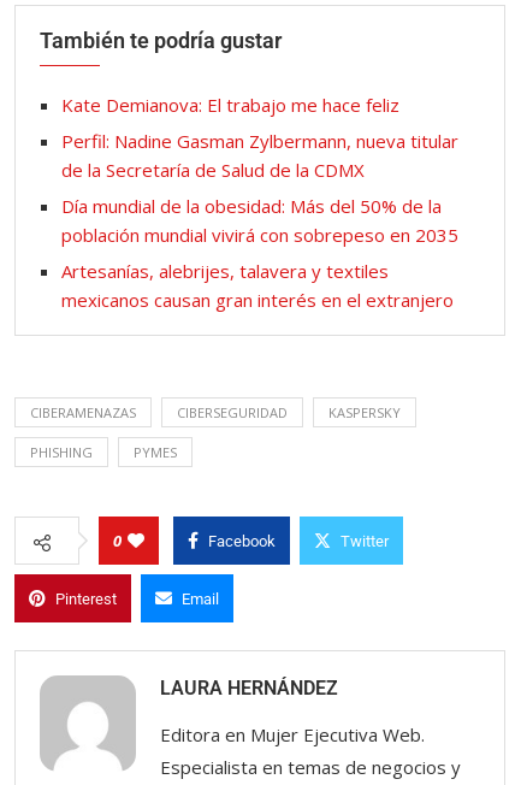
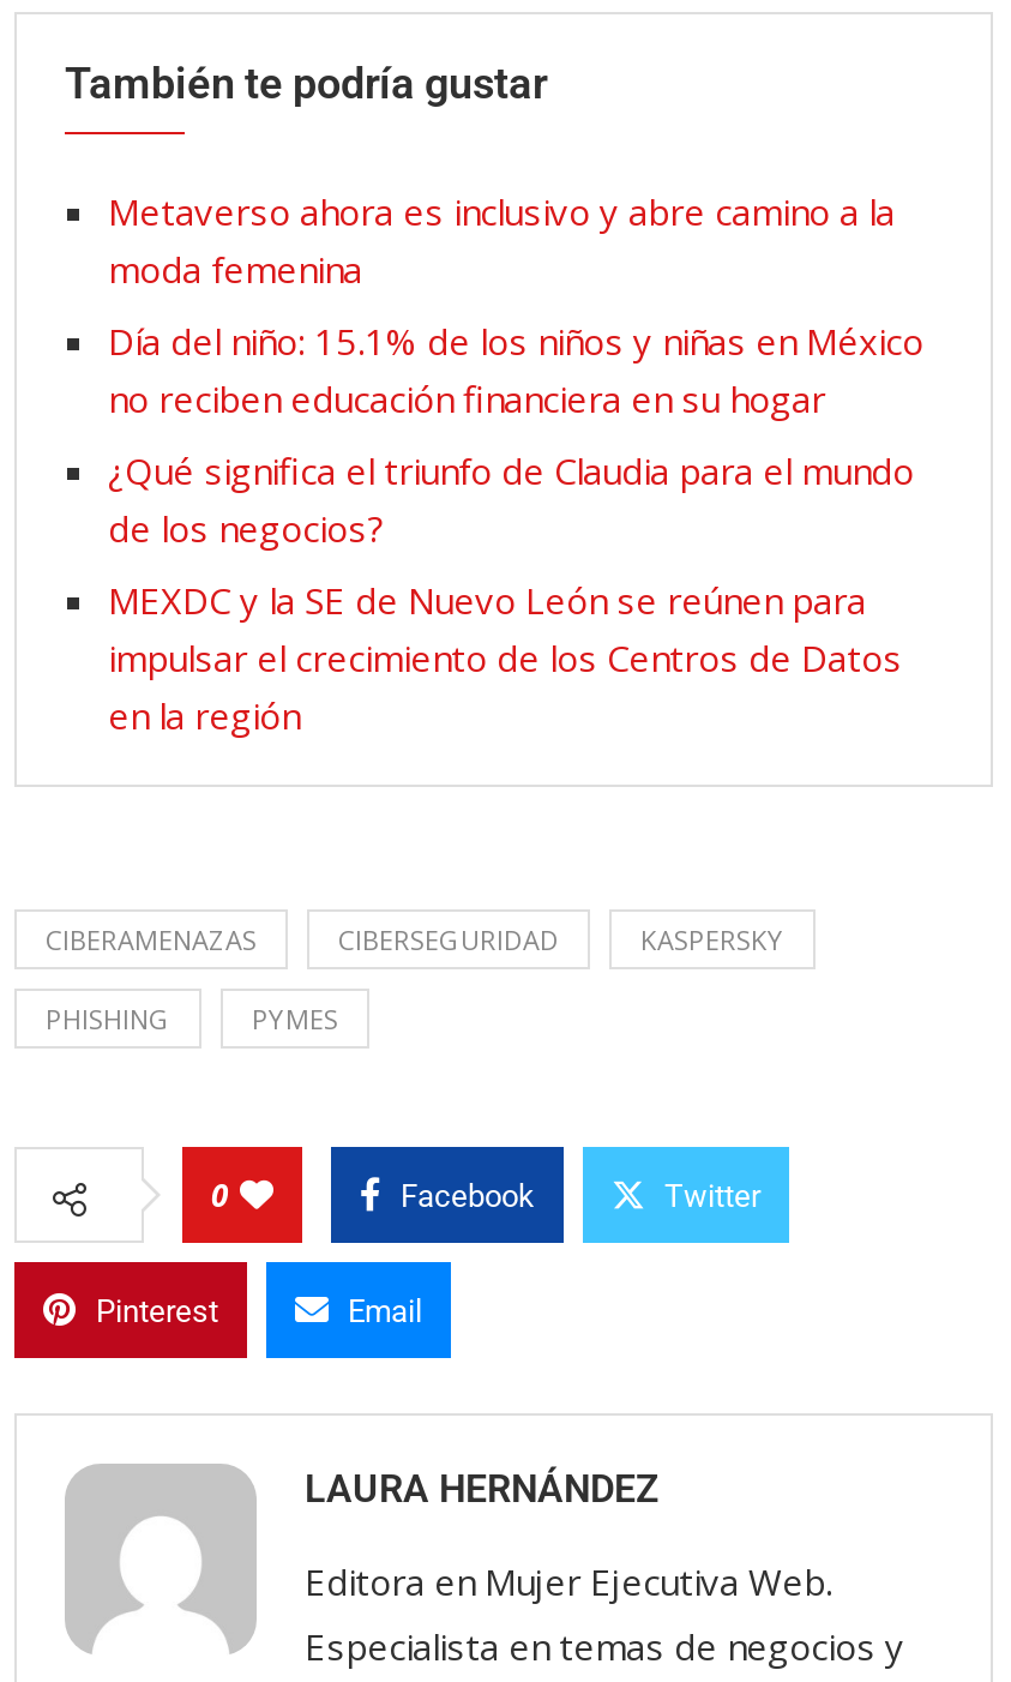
[61,93,399,117] Kate Demianova: El trabajo me hace feliz -> [108,188,895,294] Metaverso ahora es inclusivo y abre camino a la | moda femenina
[61,129,458,182] Perfil: Nadine Gasman Zylbermann, nueva titular | de la Secretaría de Salud de la CDMX -> [108,318,923,423] Día del niño: 15.1% de los niños y niñas en México | no reciben educación financiera en su hogar
[61,194,458,247] Día mundial de la obesidad: Más del 50% de la | población mundial vivirá con sobrepeso en 2035 -> [108,447,914,553] ¿Qué significa el triunfo de Claudia para el mundo | de los negocios?
[61,259,454,312] Artesanías, alebrijes, talavera y textiles | mexicanos causan gran interés en el extranjero -> [108,577,902,740] MEXDC y la SE de Nuevo León se reúnen para | impulsar el crecimiento de los Centros de Datos | en la región

